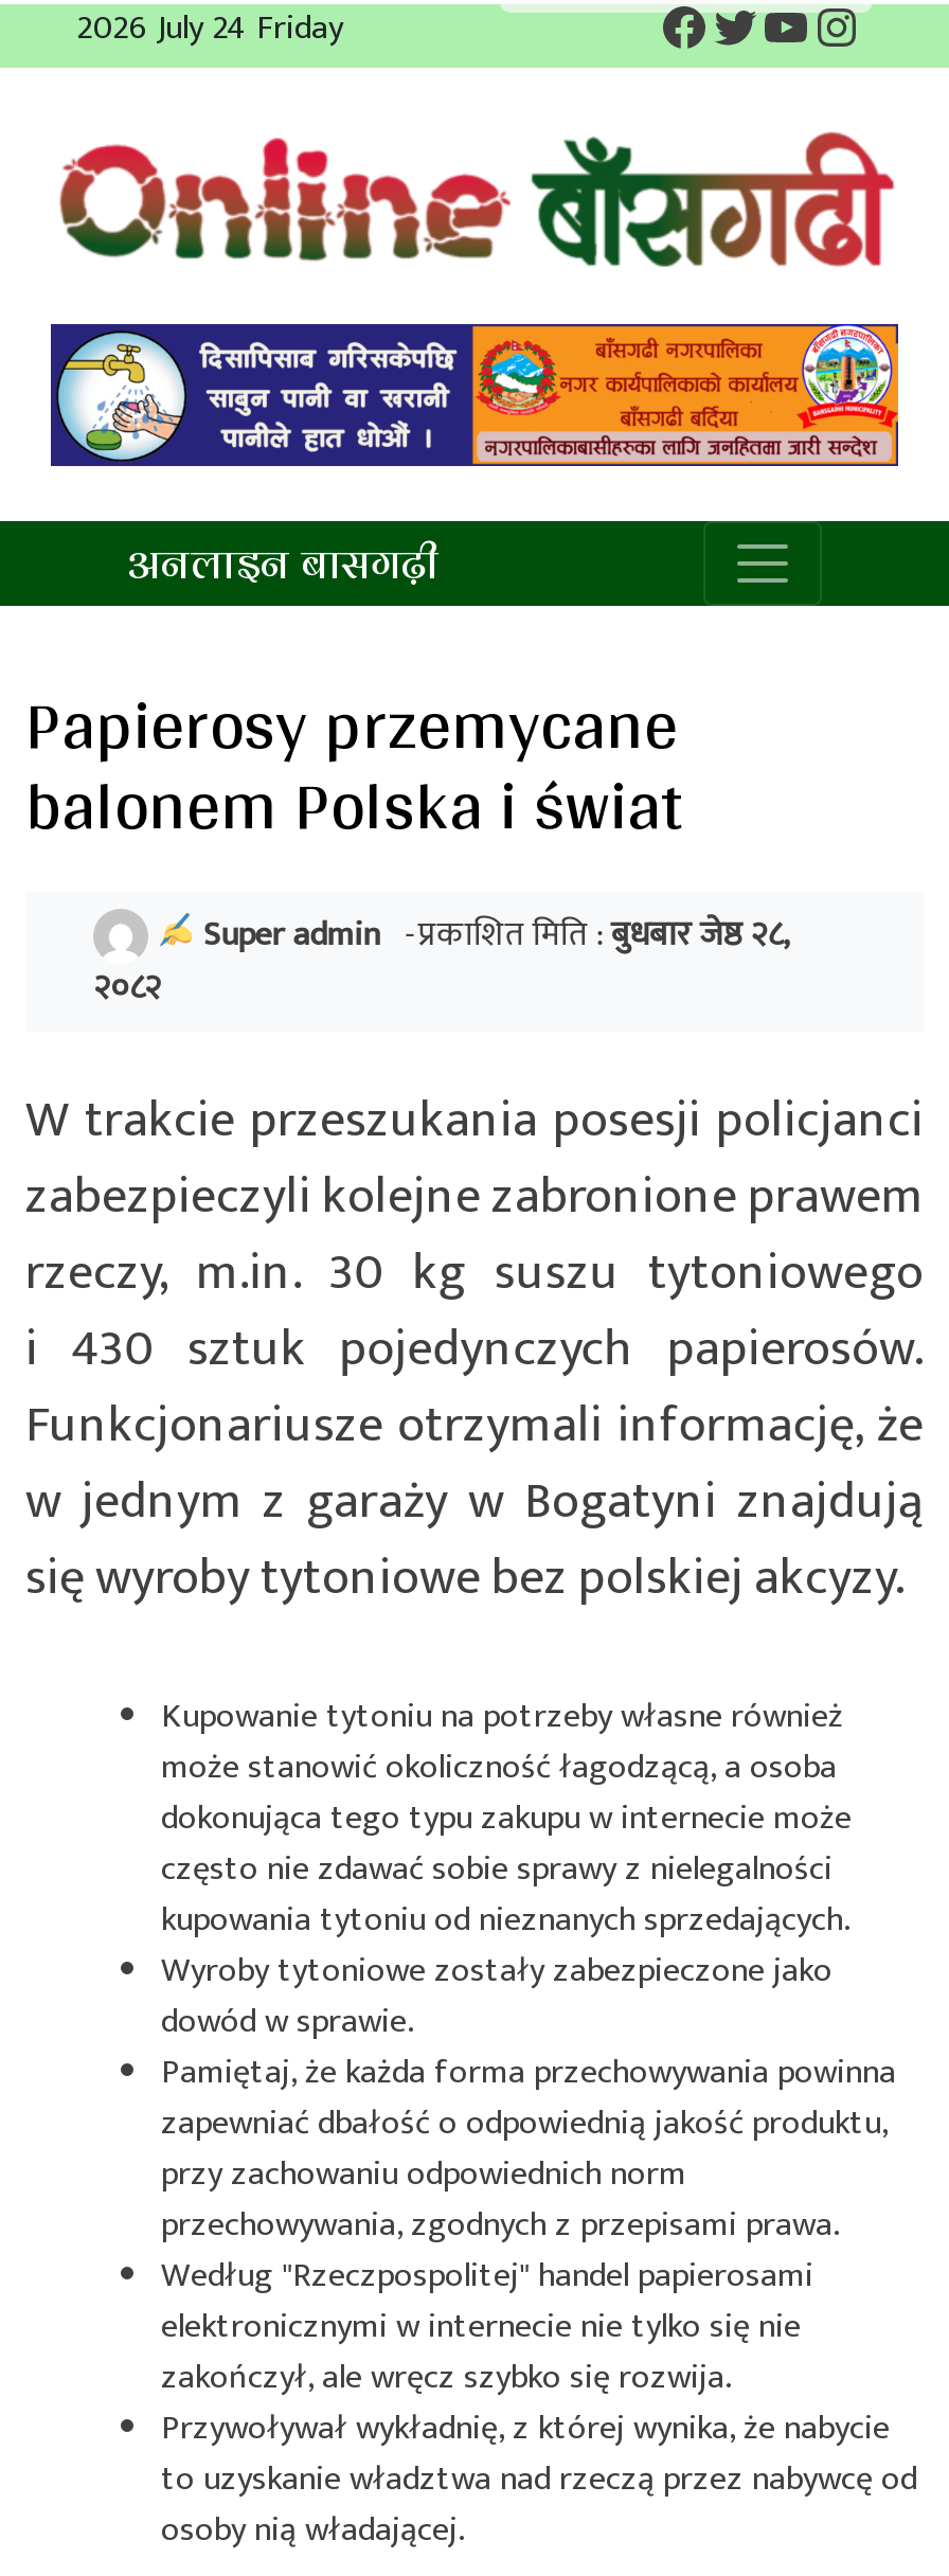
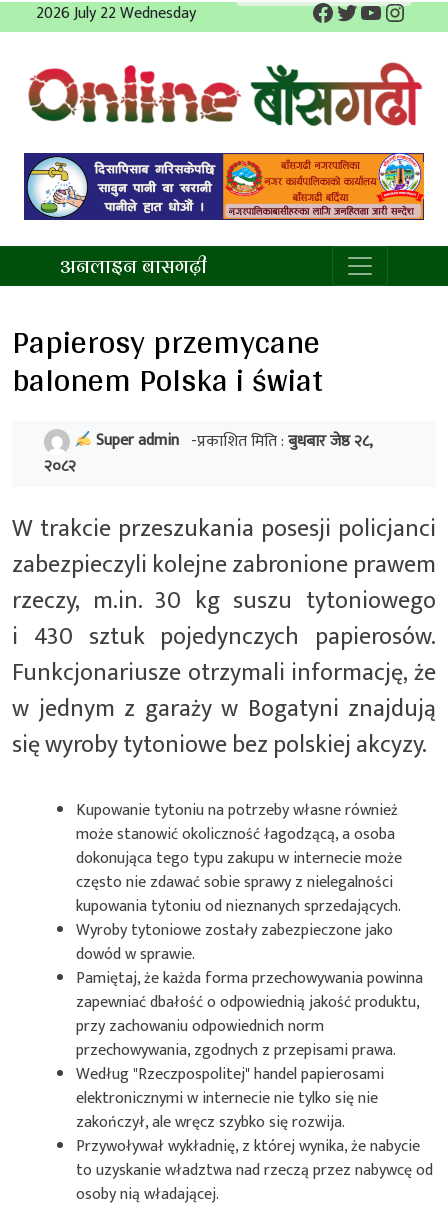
[76,0,343,57] 2026 July 24 Friday -> [36,0,196,27] 2026 July 22 Wednesday

